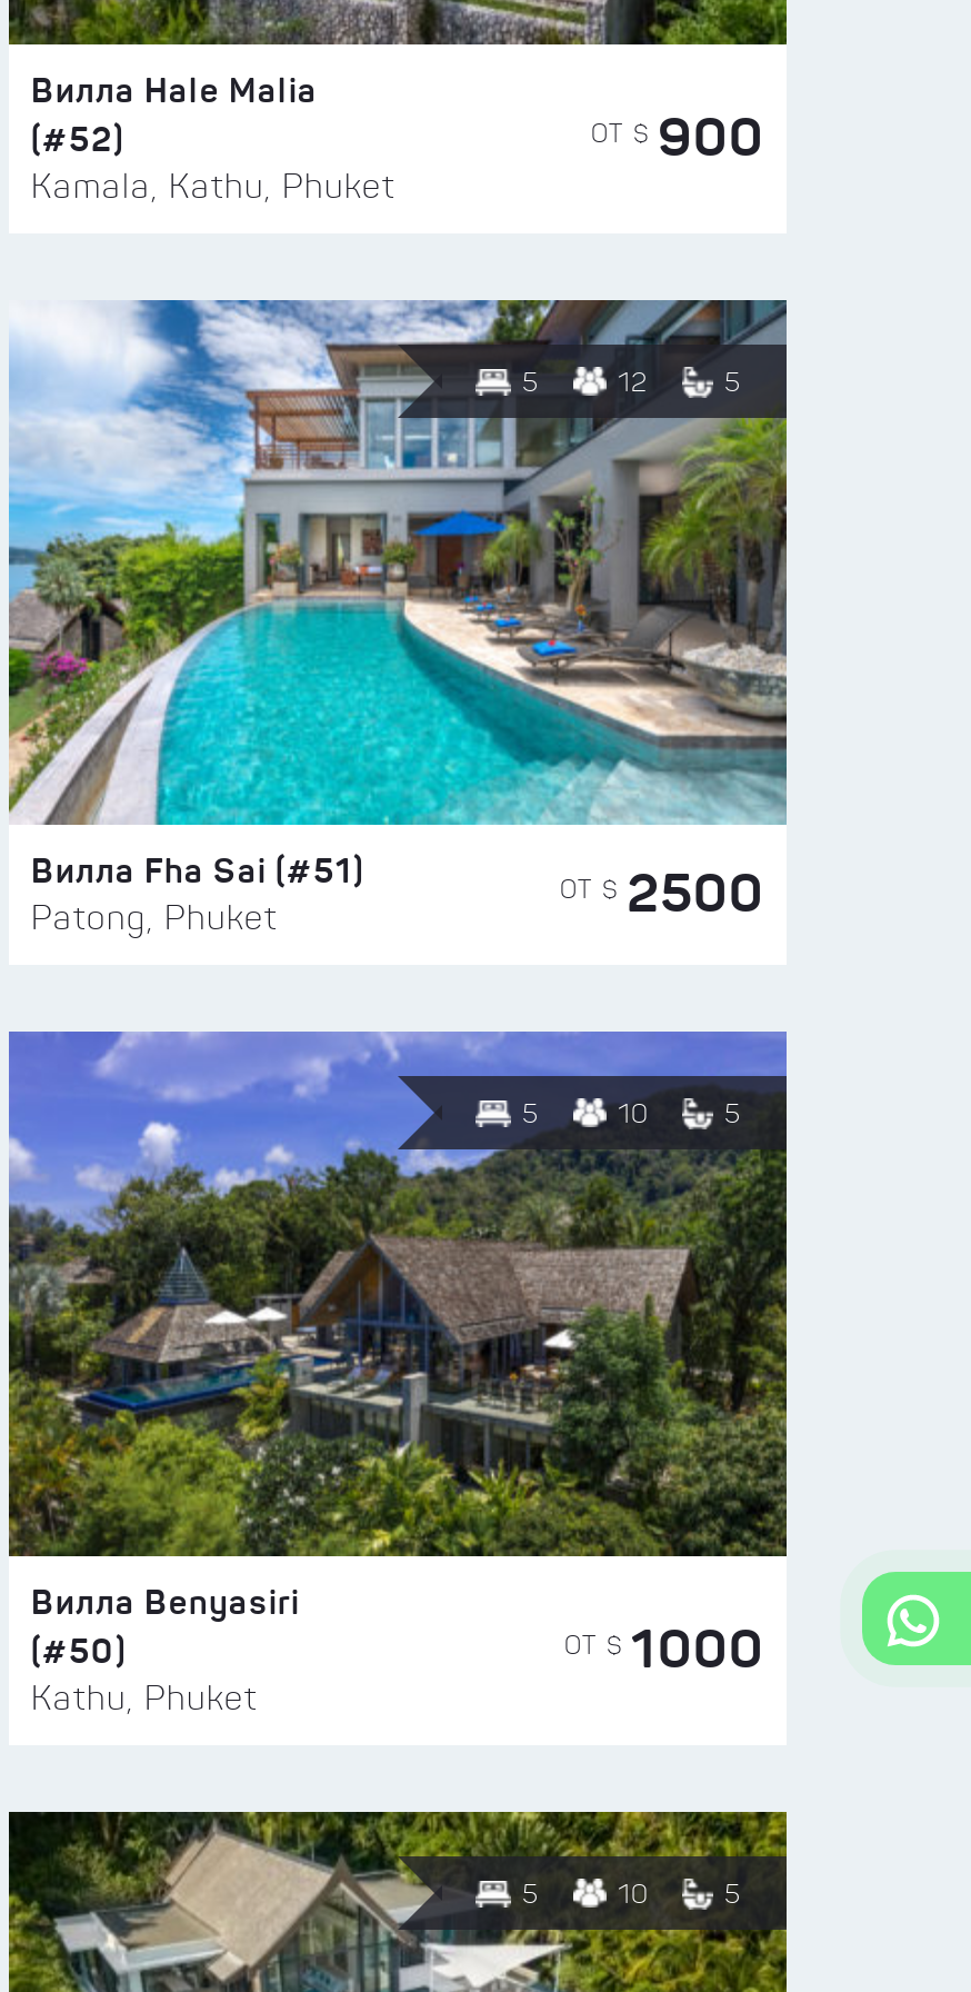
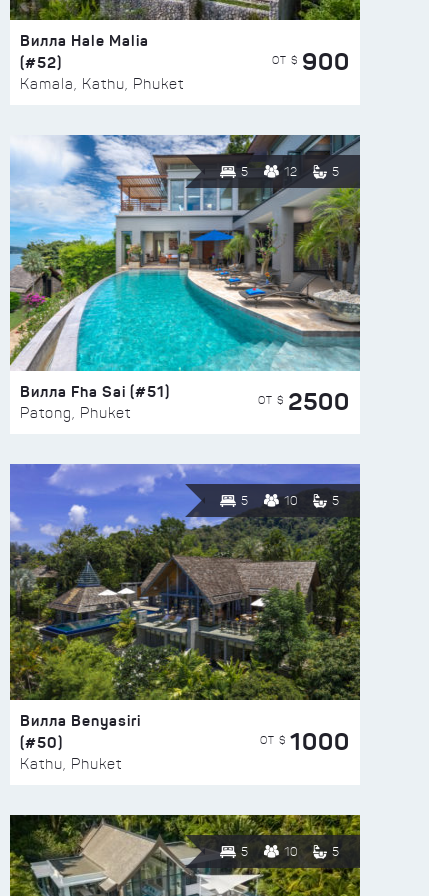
[860,1570,964,1667] [image] -> none

